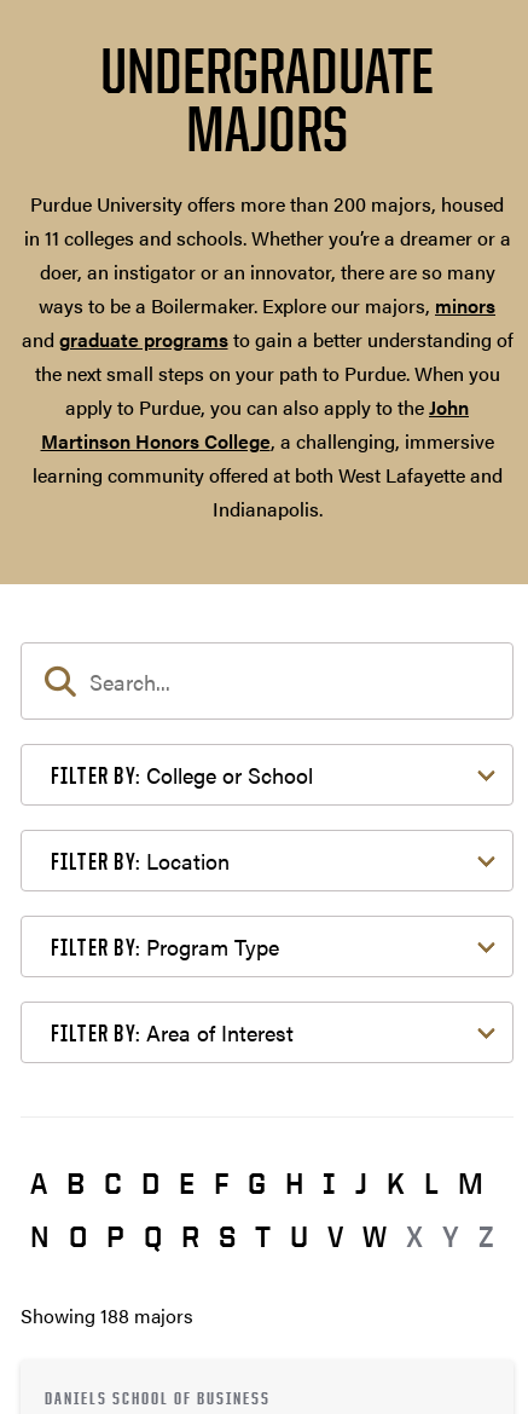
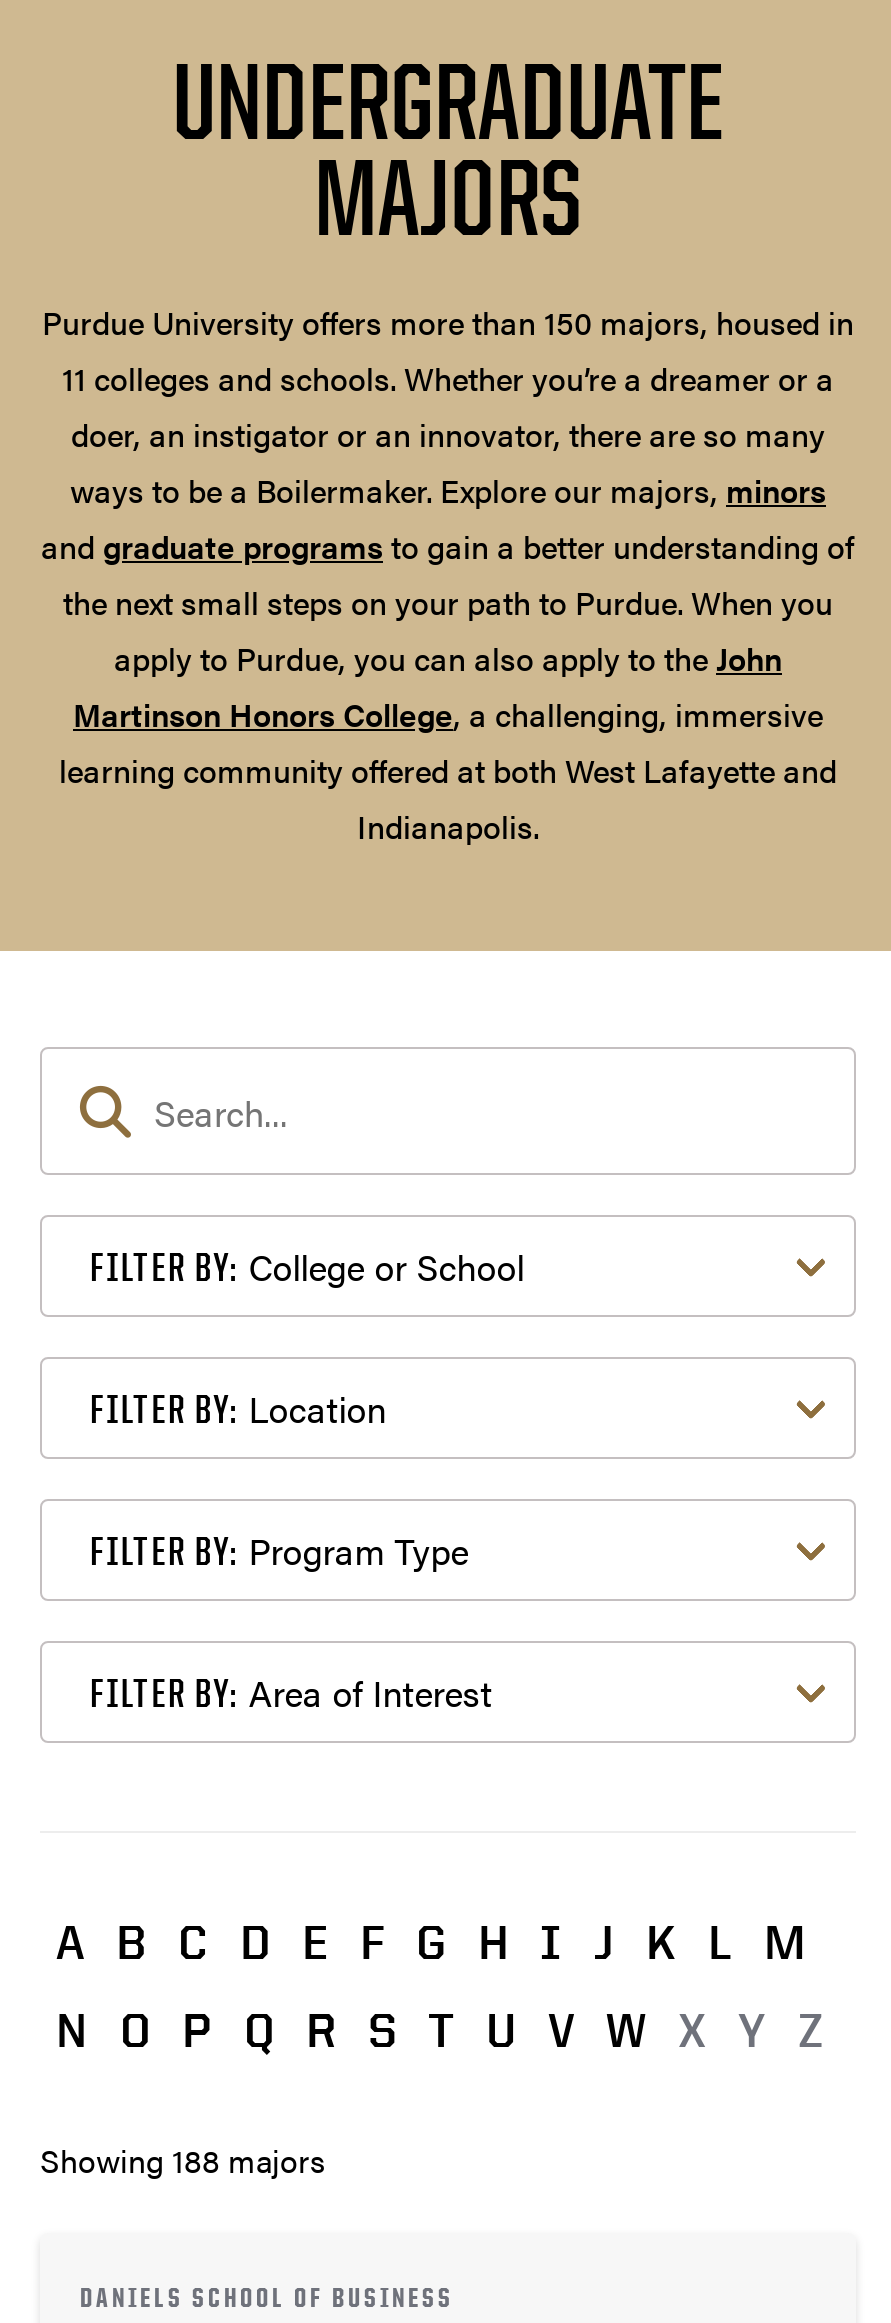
[24,190,510,252] Purdue University offers more than 200 majors, housed | in 11 colleges and schools. Whether you’re a dreamer or a -> [42,299,854,401] Purdue University offers more than 150 majors, housed in | 11 colleges and schools. Whether you’re a dreamer or a

